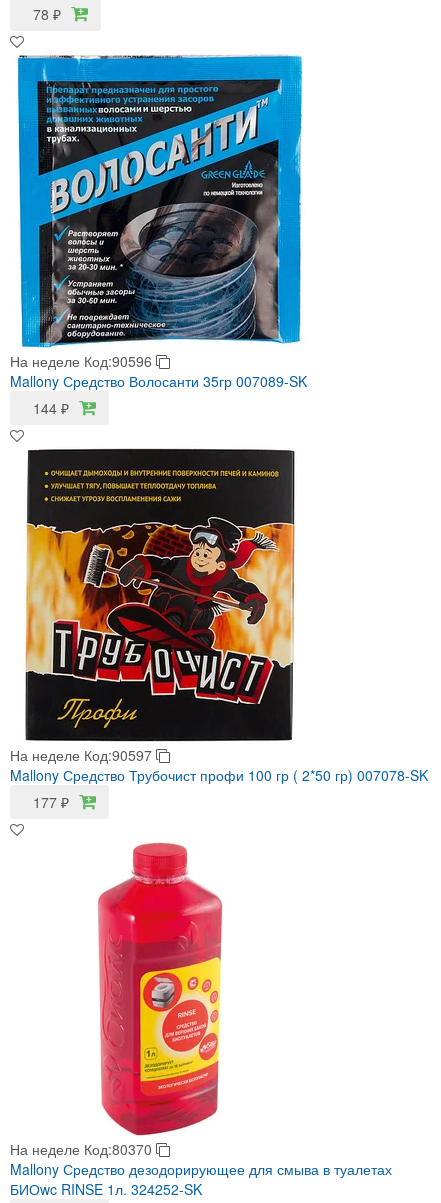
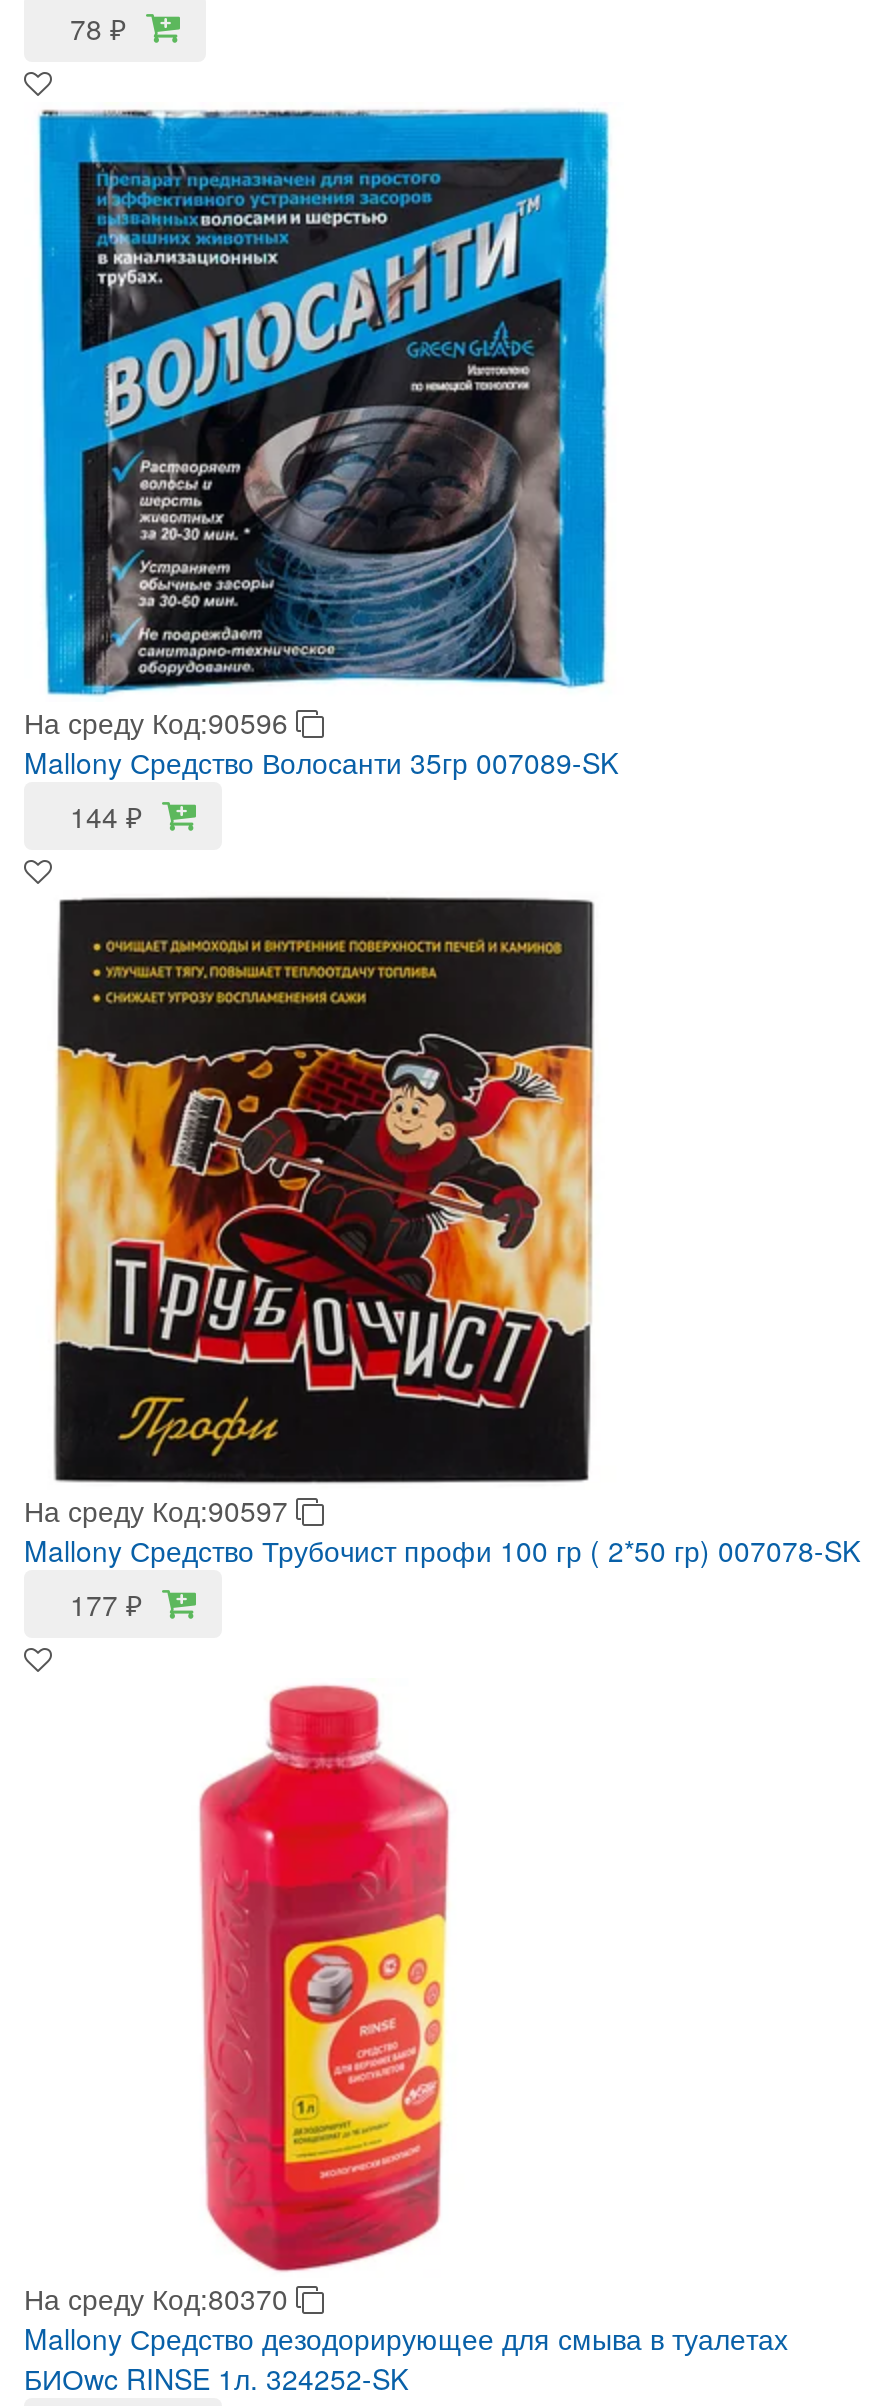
[10,351,156,371] На неделе Код:90596 -> [24,702,296,742] На среду Код:90596
[10,745,156,765] На неделе Код:90597 -> [24,1490,296,1530] На среду Код:90597
[10,1139,156,1159] На неделе Код:80370 -> [24,2278,296,2318] На среду Код:80370

